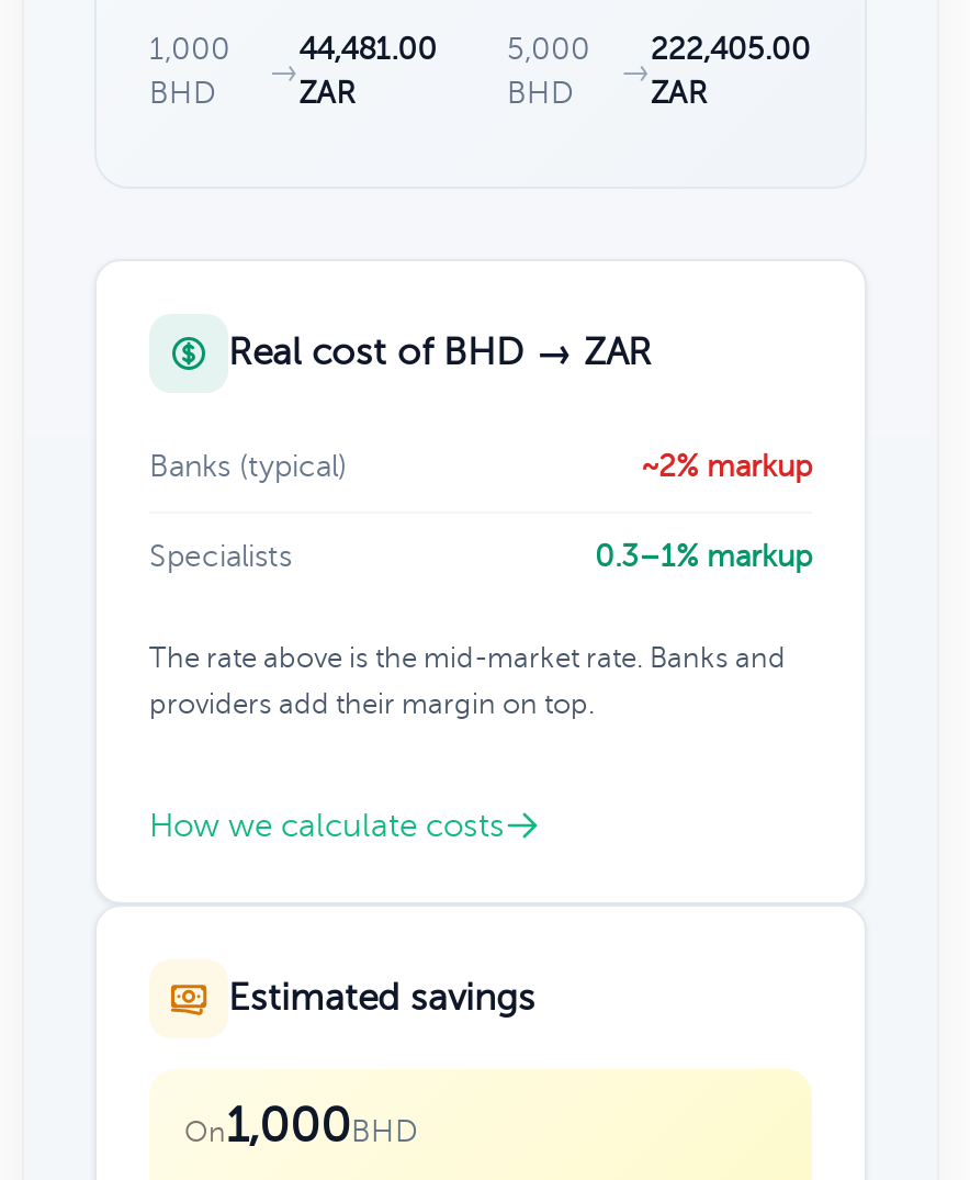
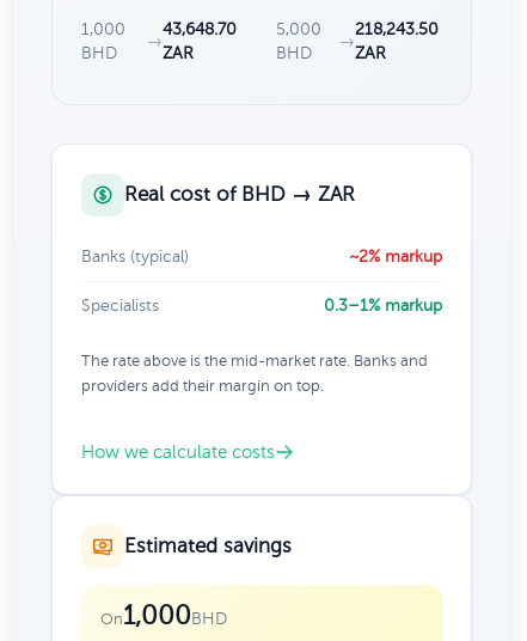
[299,32,437,65] 44,481.00 -> [163,20,237,38] 43,648.70
[507,32,811,65] 5,000 222,405.00 -> [276,20,439,38] 5,000 218,243.50

